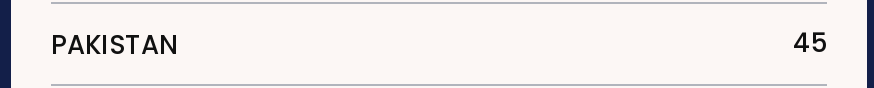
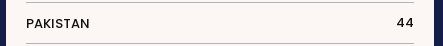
[793,25,827,63] 45 -> [396,13,414,32] 44

